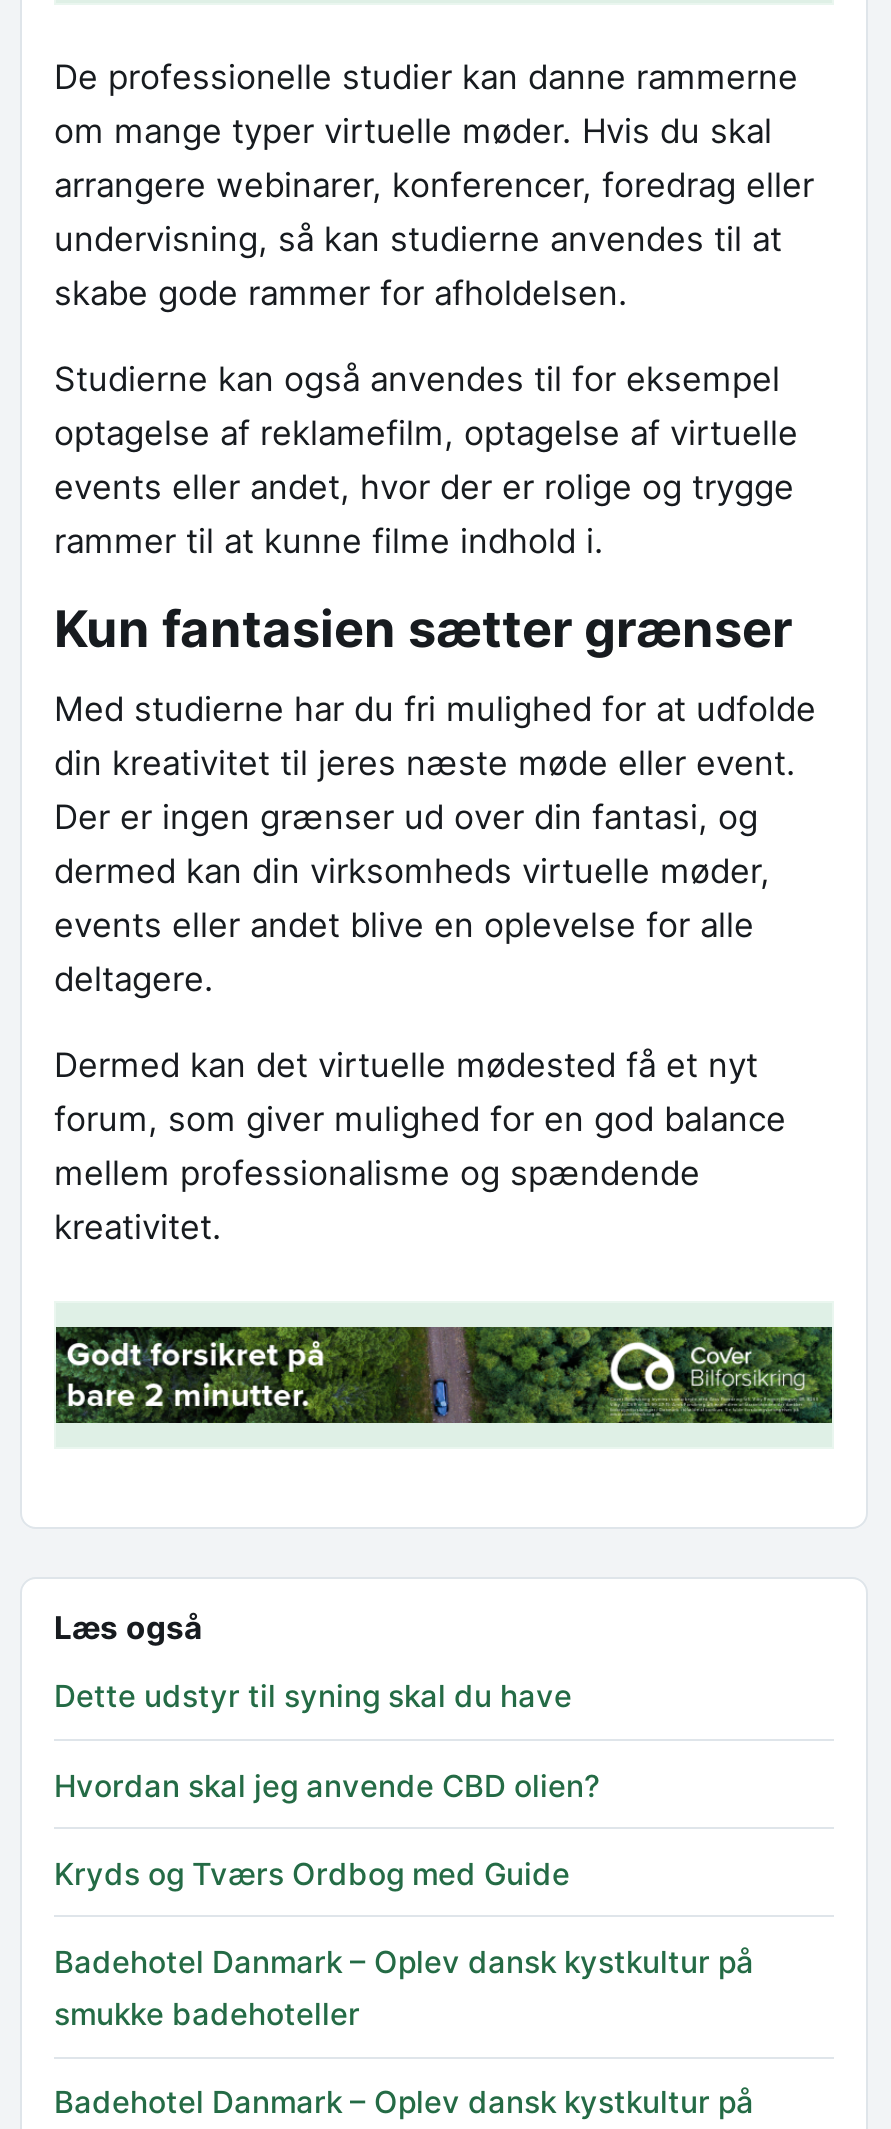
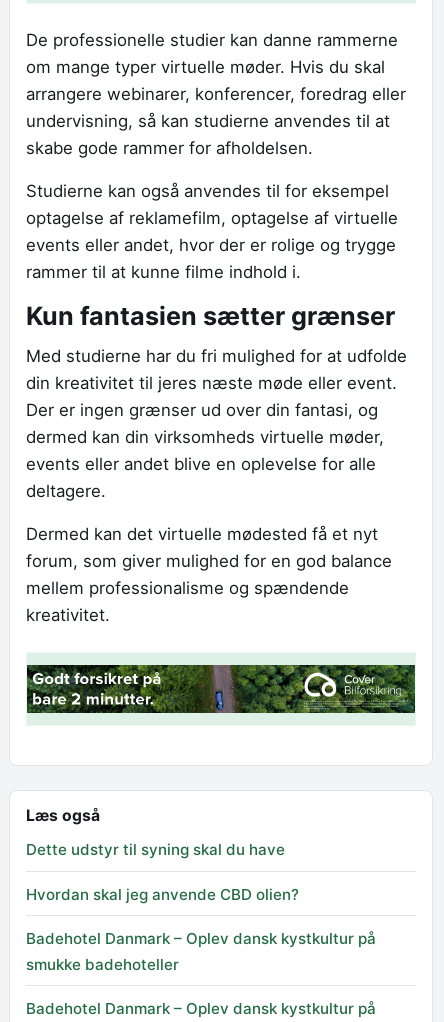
[54,1855,570,1893] Kryds og Tværs Ordbog med Guide -> none

